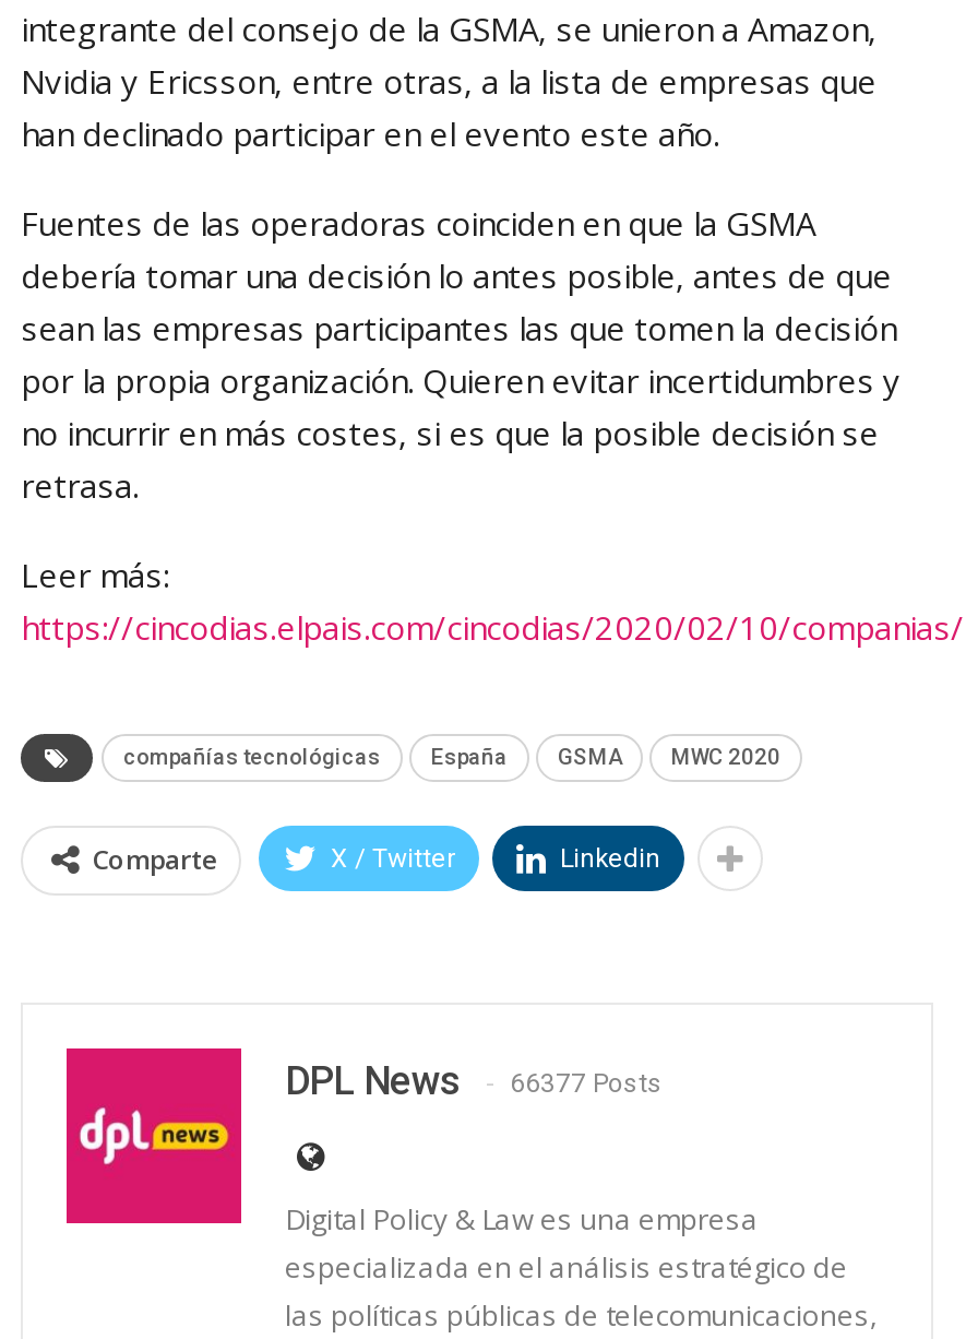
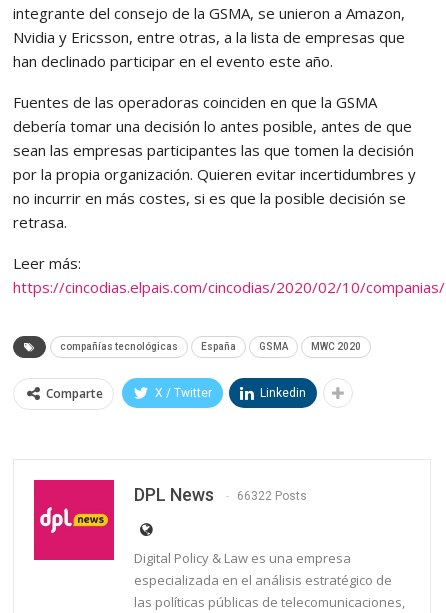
[285,1057,663,1103] DPL News 66377 Posts -> [134,484,307,505] DPL News 66322 Posts

